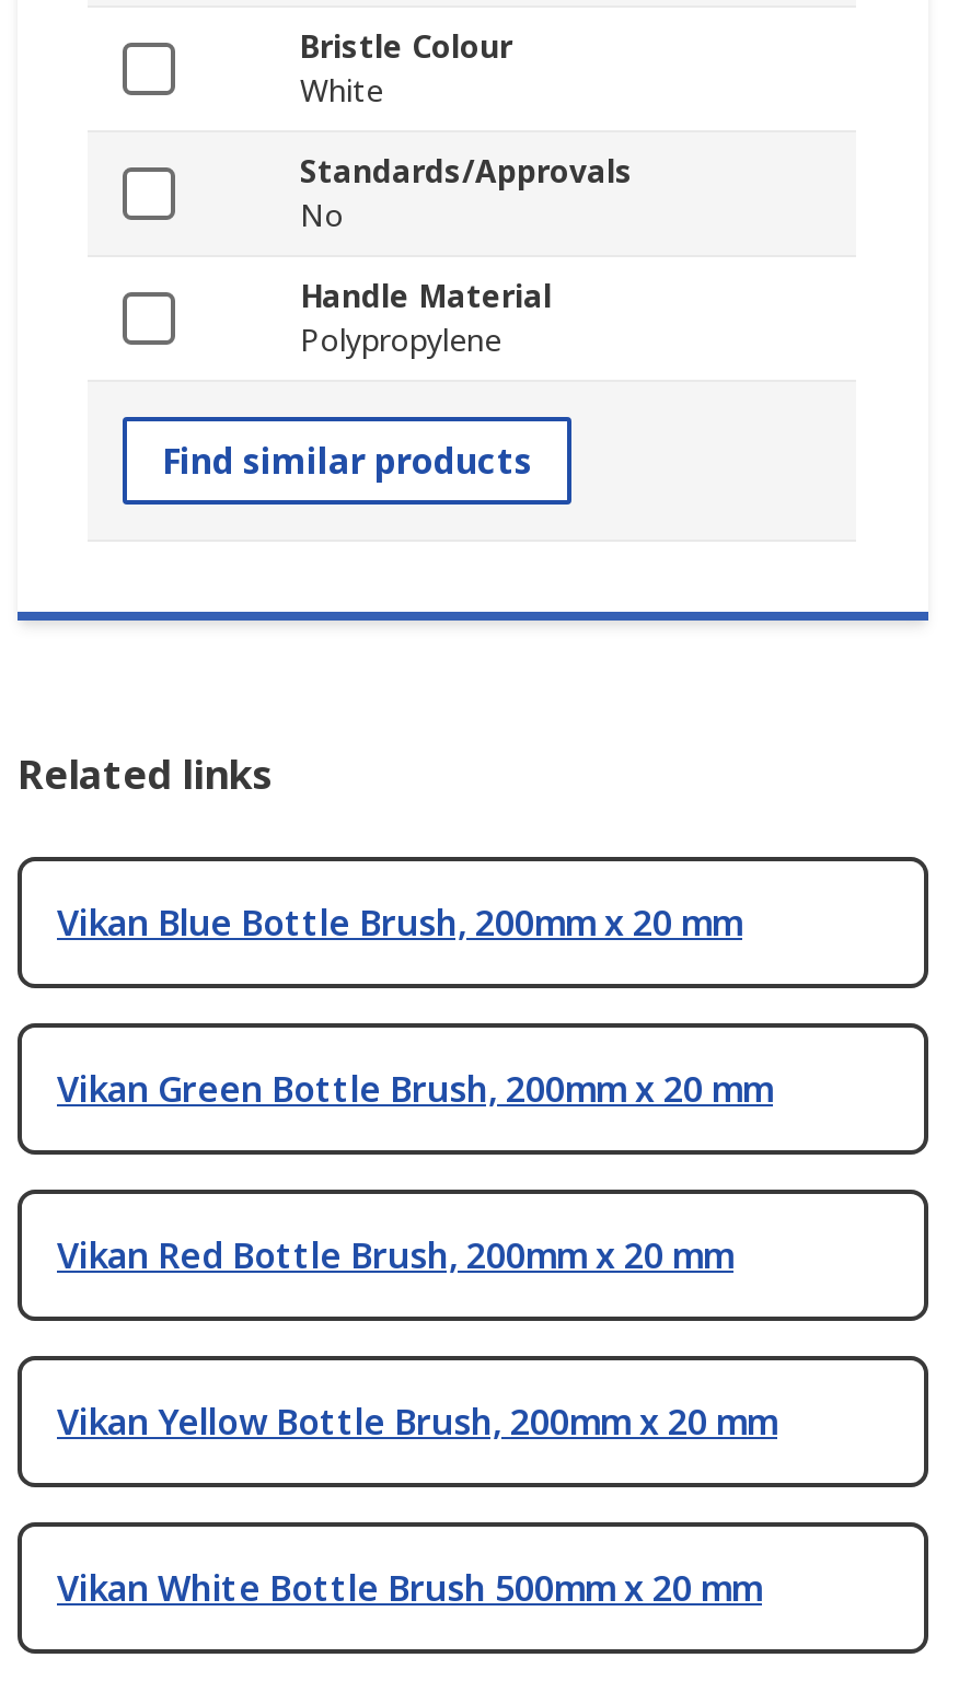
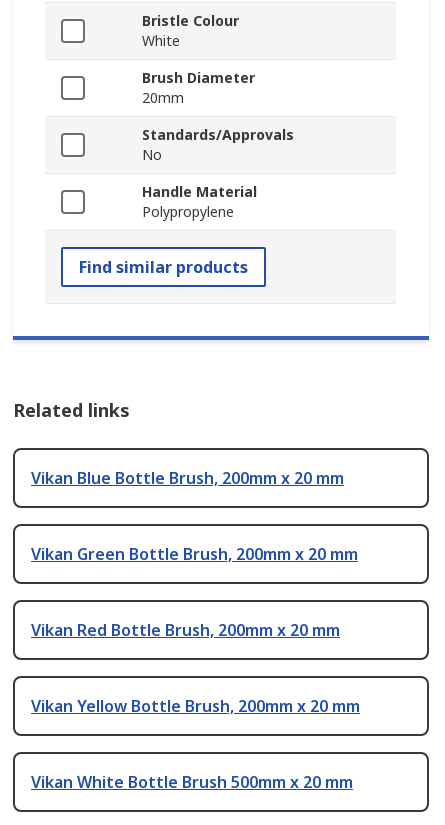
none -> [142,68,255,107] Brush Diameter | 20mm

